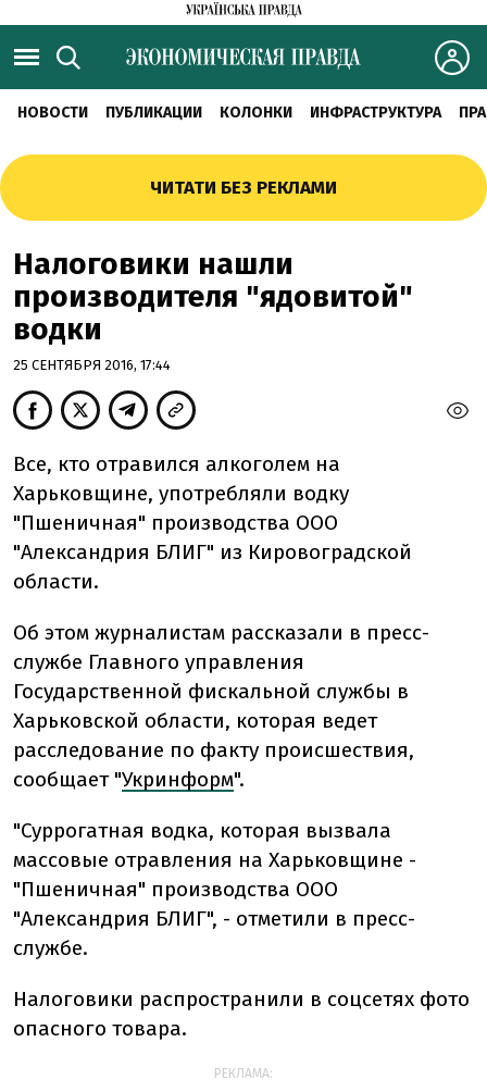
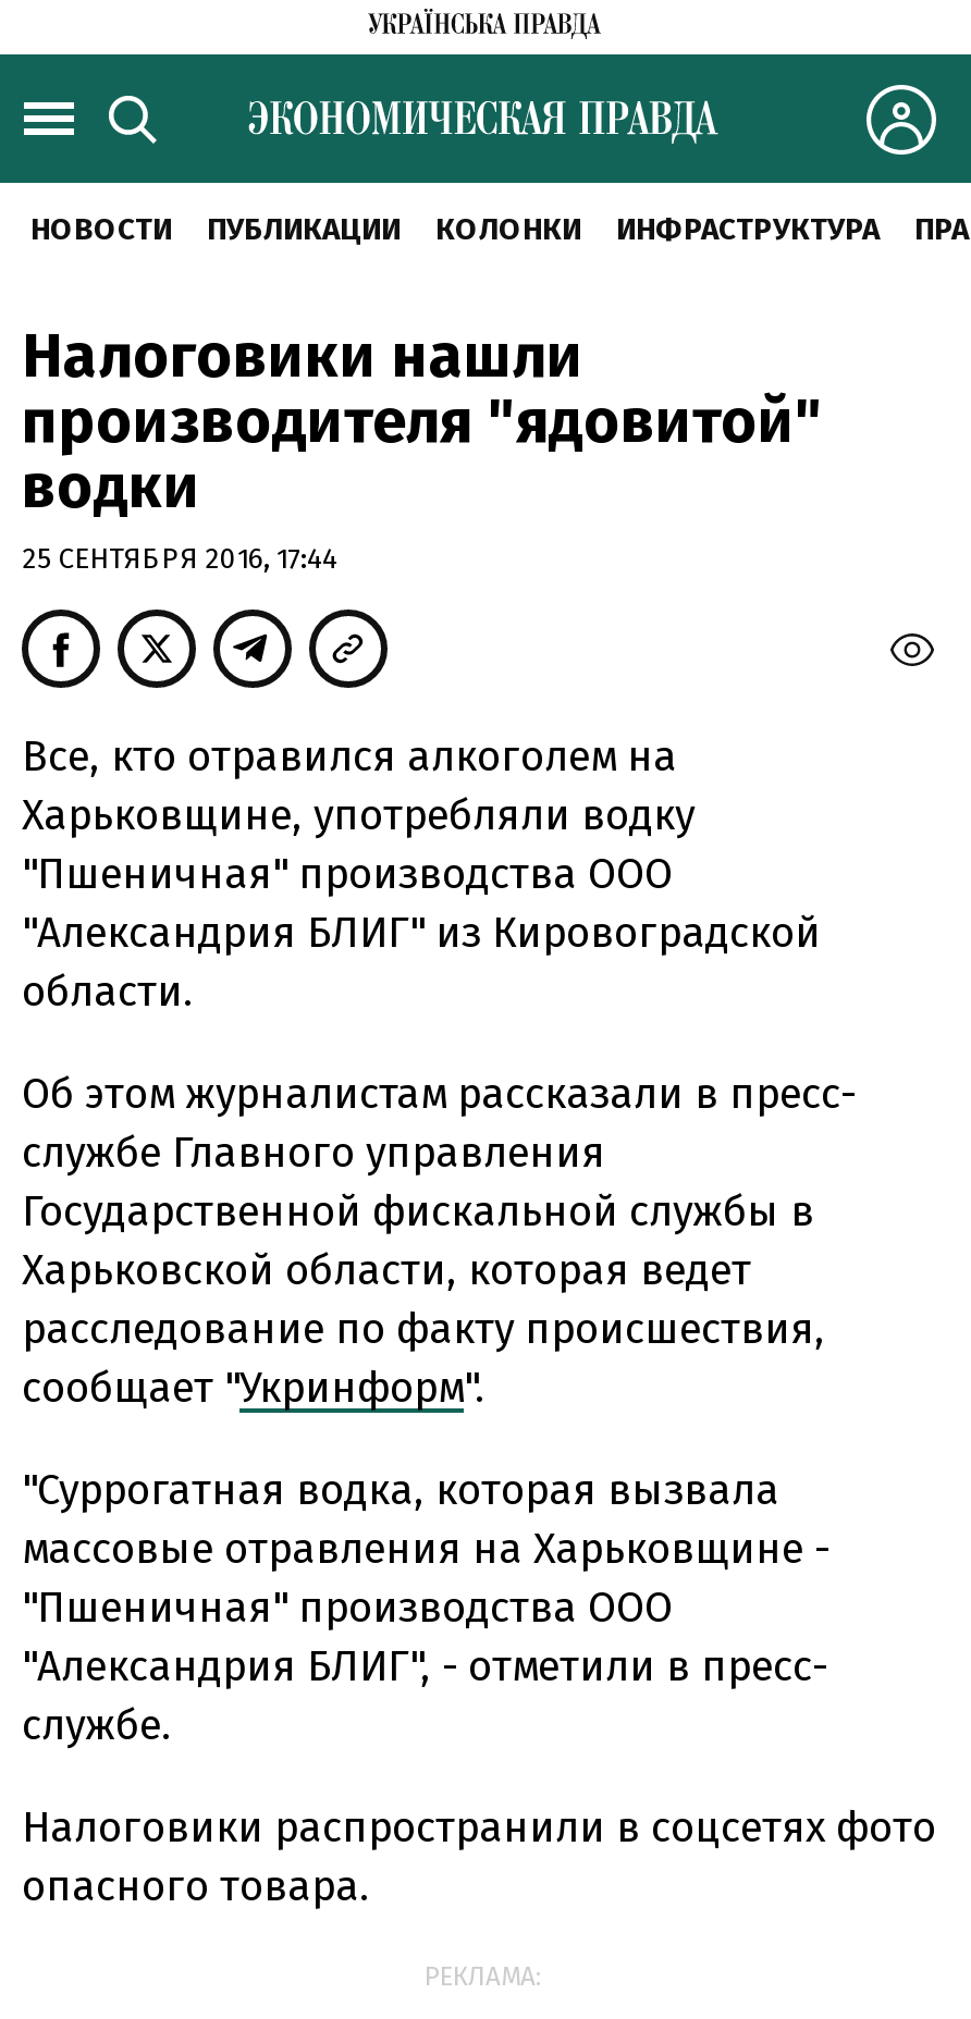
[150,176,337,199] ЧИТАТИ БЕЗ РЕКЛАМИ -> none

